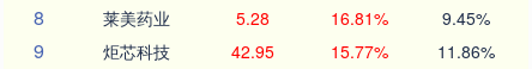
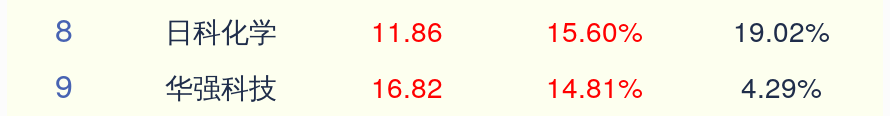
[103,6,489,30] 莱美药业 | 5.28 | 16.81% | 9.45% -> [165,11,829,51] 日科化学 | 11.86 | 15.60% | 19.02%
[103,40,170,63] 炬芯科技 -> [165,67,277,107] 华强科技
[231,40,274,63] 42.95 -> [371,67,443,107] 16.82
[330,40,388,63] 15.77% -> [546,67,642,107] 14.81%
[437,40,494,63] 11.86% -> [741,67,821,107] 4.29%

